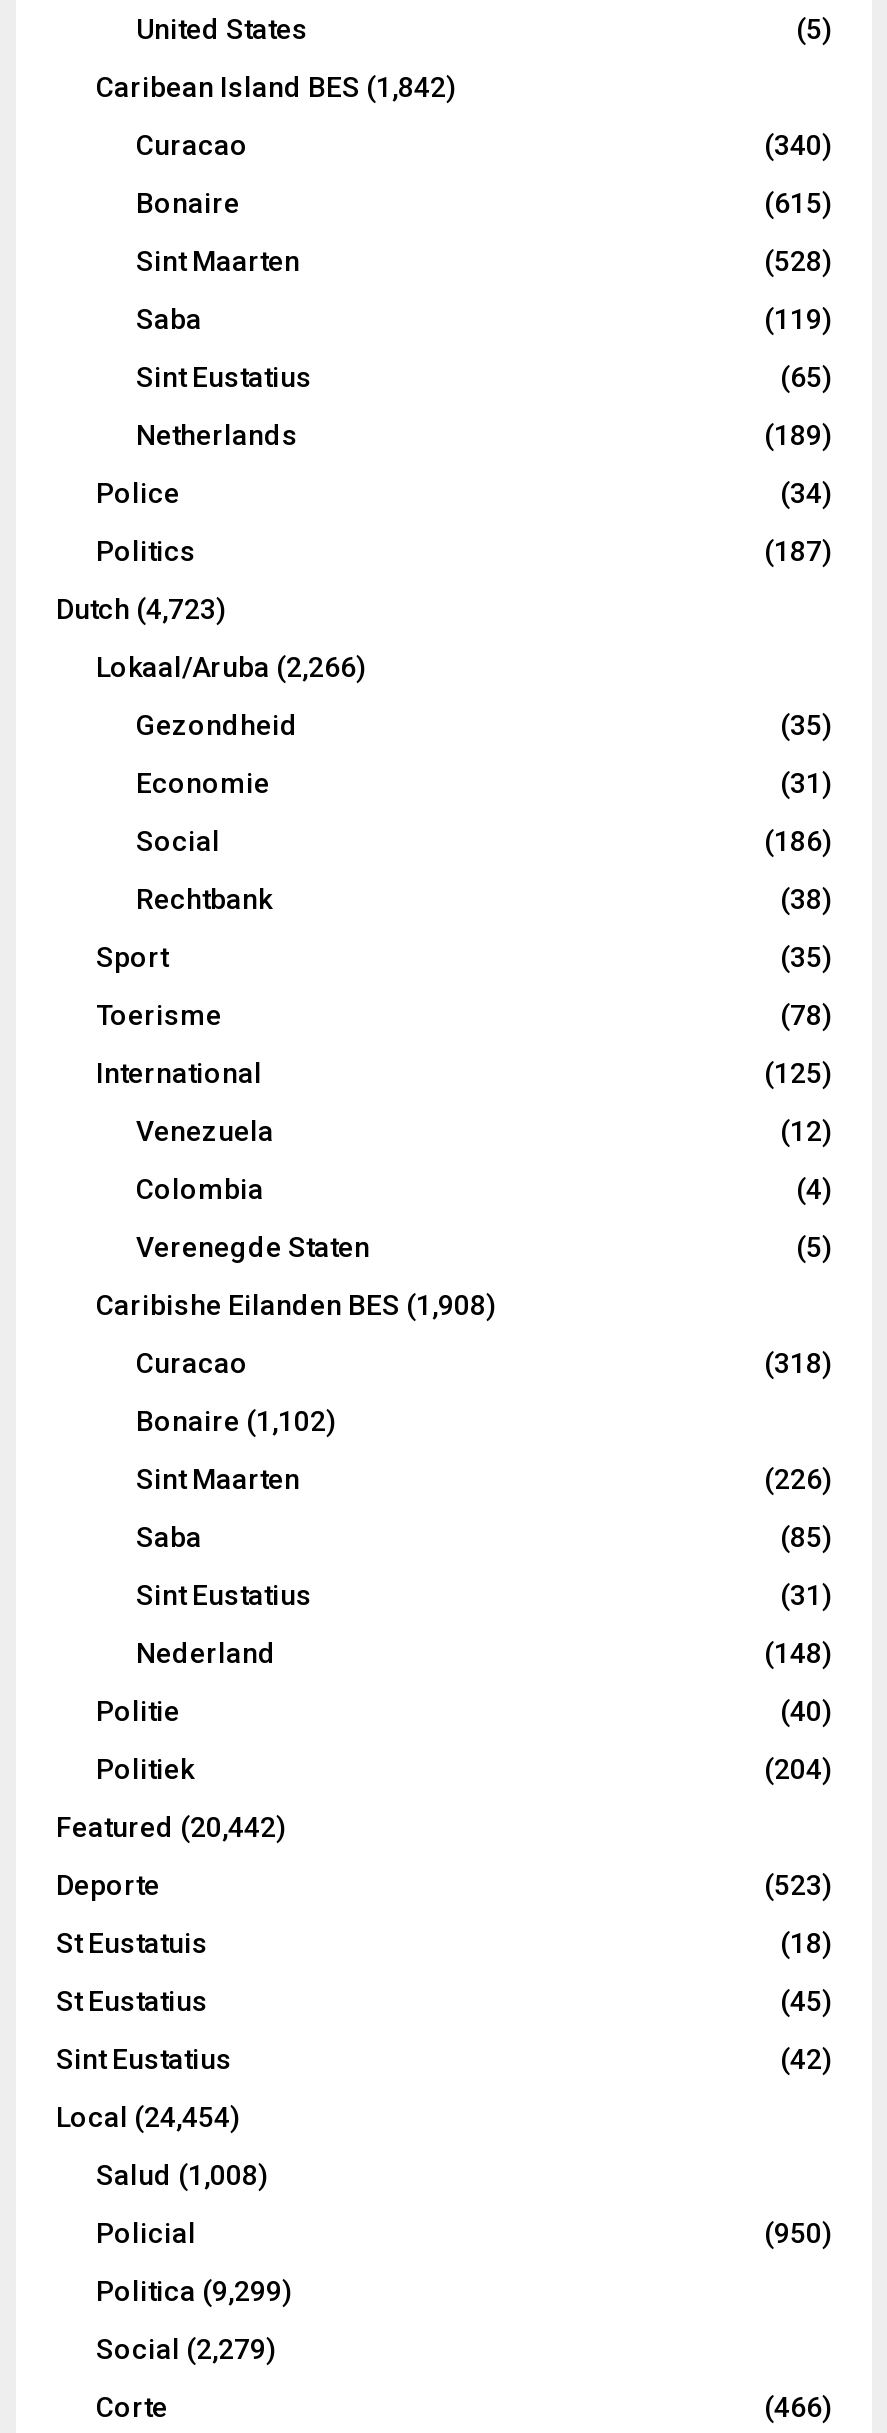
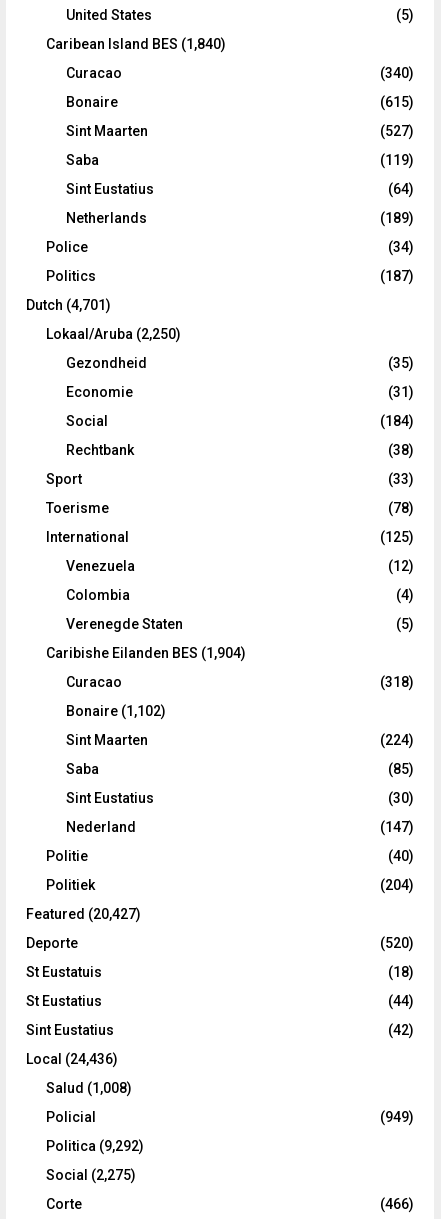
[96,70,456,102] Caribean Island BES (1,842) -> [46,36,226,52] Caribean Island BES (1,840)
[764,244,832,276] (528) -> [380,123,414,139] (527)
[780,360,832,392] (65) -> [388,181,414,197] (64)
[56,592,226,624] Dutch (4,723) -> [26,297,111,313] Dutch (4,701)
[96,650,366,682] Lokaal/Aruba (2,266) -> [46,326,181,342] Lokaal/Aruba (2,250)
[764,824,832,856] (186) -> [380,413,414,429] (184)
[780,940,832,972] (35) -> [388,471,414,487] (33)
[96,1288,496,1320] Caribishe Eilanden BES (1,908) -> [46,645,246,661] Caribishe Eilanden BES (1,904)
[764,1462,832,1494] (226) -> [380,732,414,748] (224)
[780,1578,832,1610] (31) -> [388,790,414,806] (30)
[764,1636,832,1668] (148) -> [380,819,414,835] (147)
[56,1810,286,1842] Featured (20,442) -> [26,906,141,922] Featured (20,427)
[764,1868,832,1900] (523) -> [380,935,414,951] (520)
[780,1984,832,2016] (45) -> [388,993,414,1009] (44)
[56,2100,240,2132] Local (24,454) -> [26,1051,118,1067] Local (24,436)
[764,2216,832,2248] (950) -> [380,1109,414,1125] (949)
[96,2274,292,2306] Politica (9,299) -> [46,1138,144,1154] Politica (9,292)
[96,2332,276,2364] Social (2,279) -> [46,1167,136,1183] Social (2,275)

